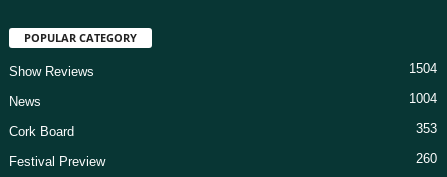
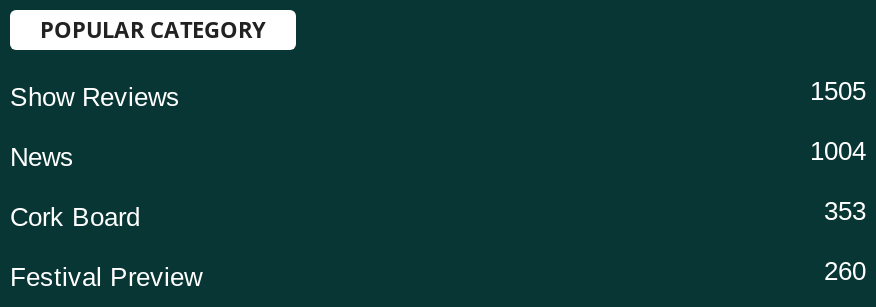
[409,61,437,76] 1504 -> [810,76,866,106] 1505

